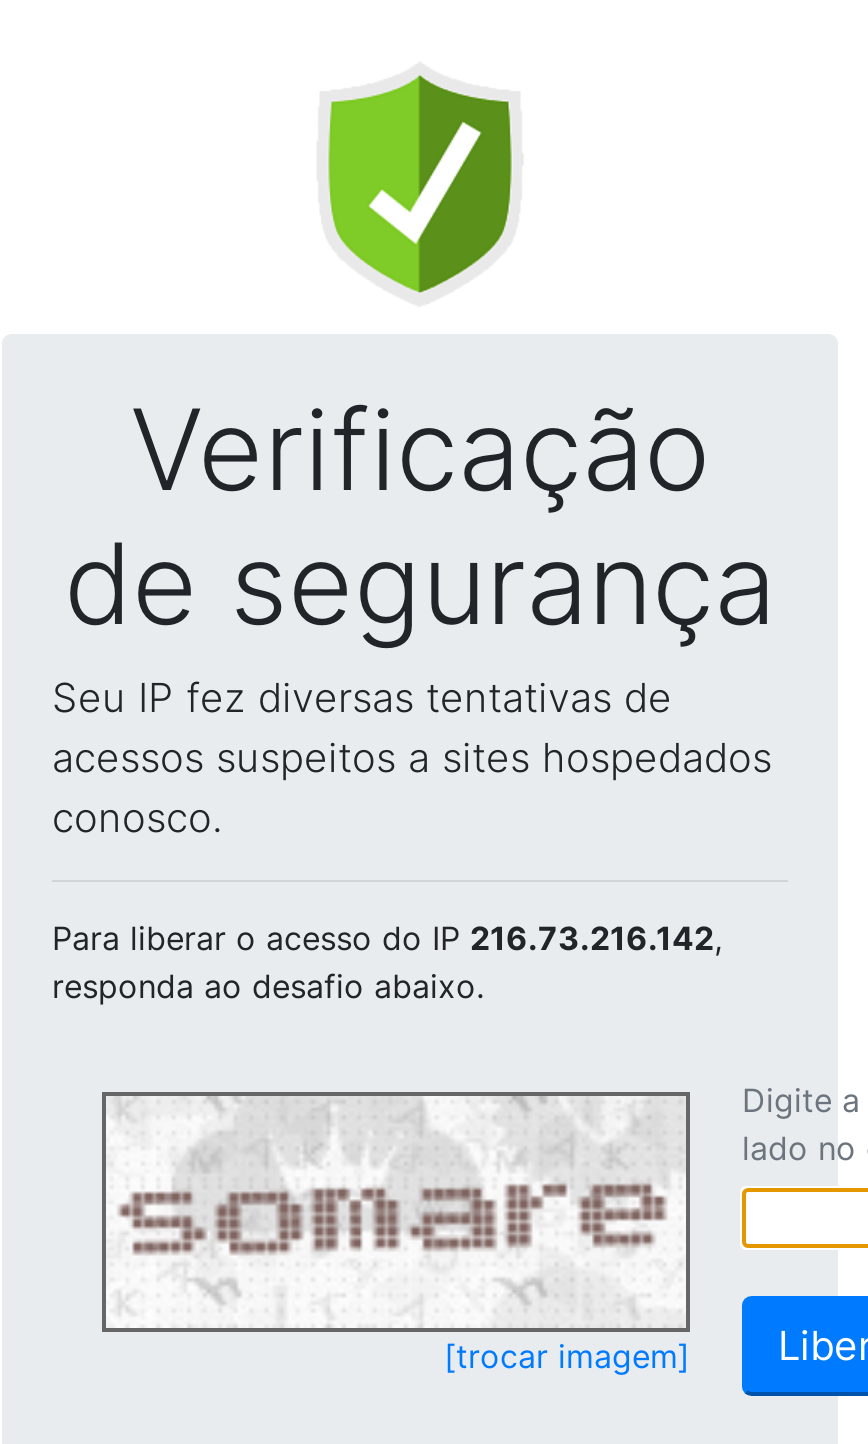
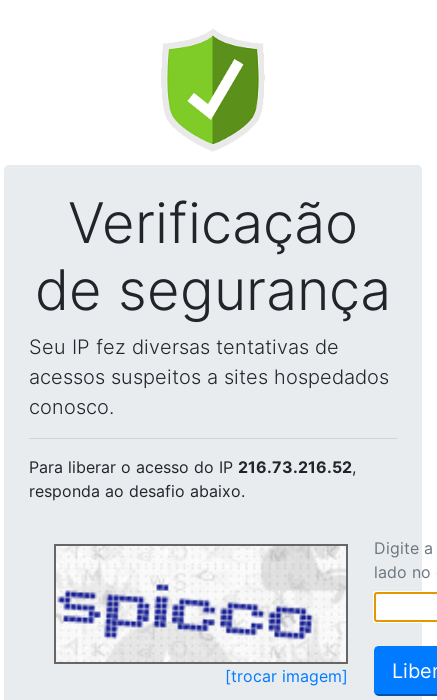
[52,918,722,958] Para liberar o acesso do IP 216.73.216.142, -> [29,457,356,477] Para liberar o acesso do IP 216.73.216.52,
[108,1100,678,1316] [image] -> [58,547,342,651] [image]

